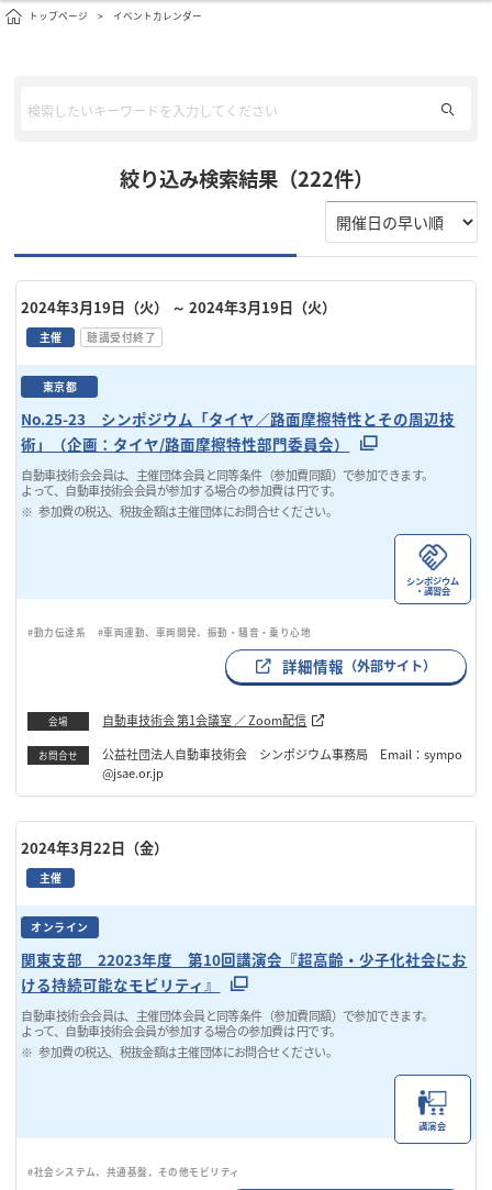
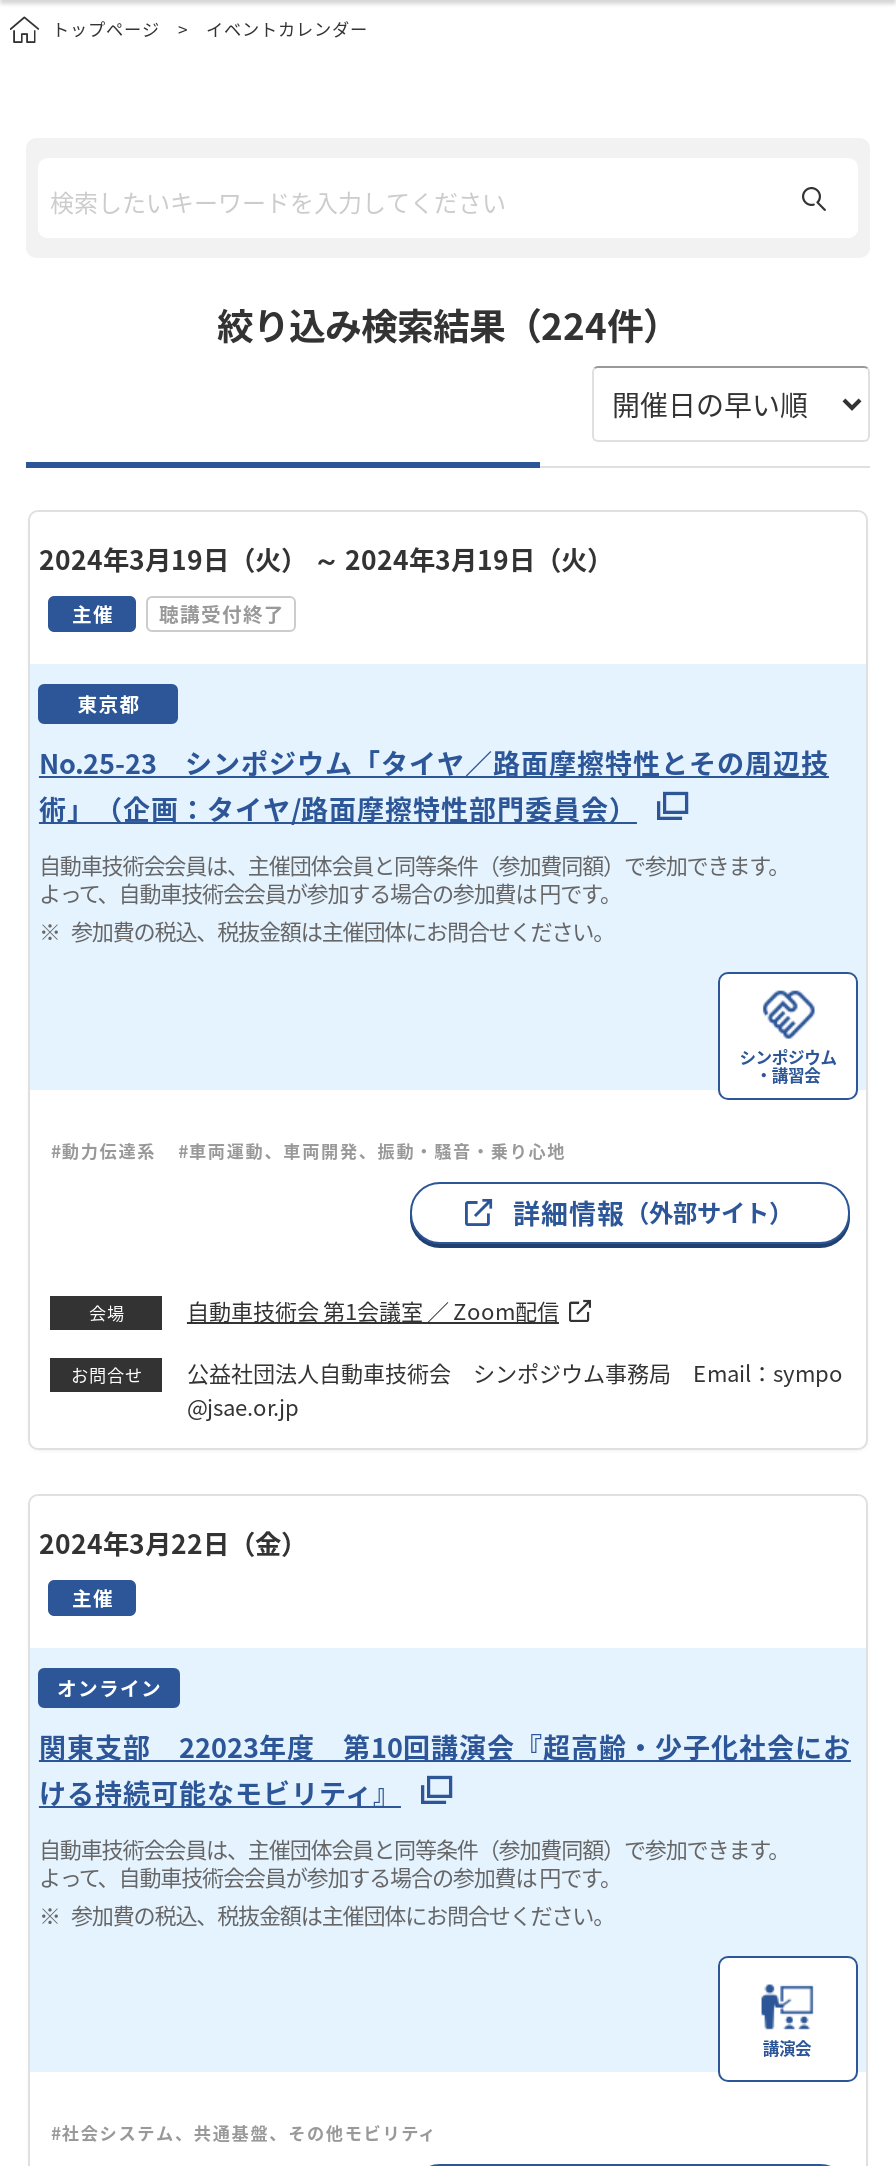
[119,164,373,192] 絞り込み検索結果（222件） -> [217,298,679,350] 絞り込み検索結果（224件）

